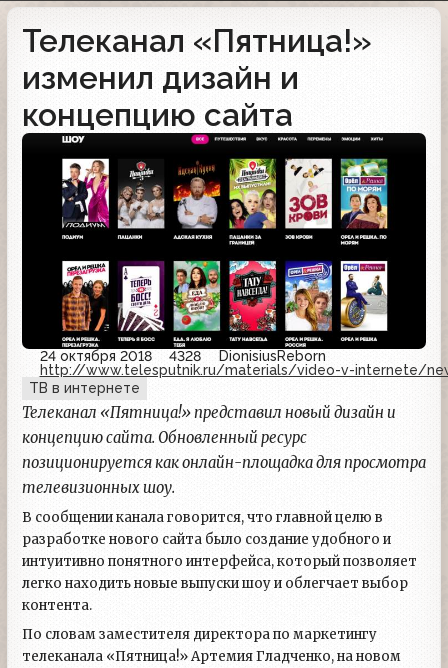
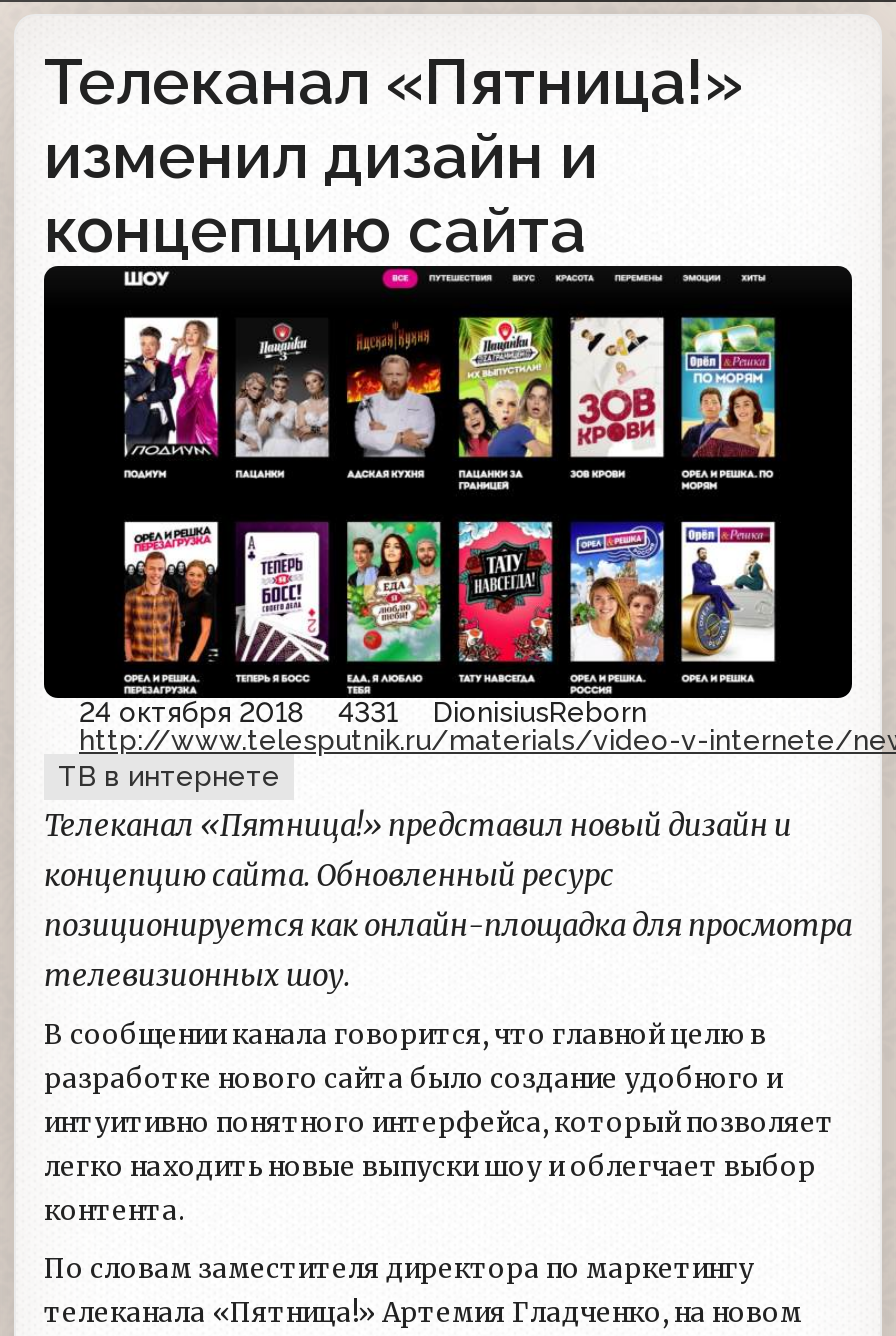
[39,348,325,364] 24 октября 2018 4328 DionisiusReborn -> [79,696,647,728] 24 октября 2018 4331 DionisiusReborn

